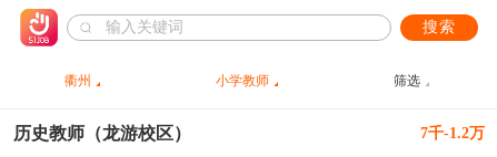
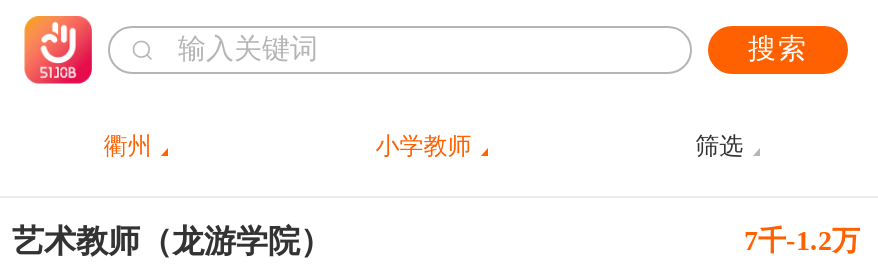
[13,124,191,143] 历史教师（龙游校区） -> [12,224,332,258] 艺术教师（龙游学院）

